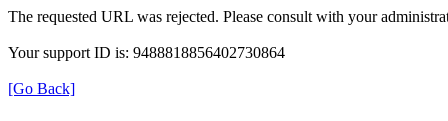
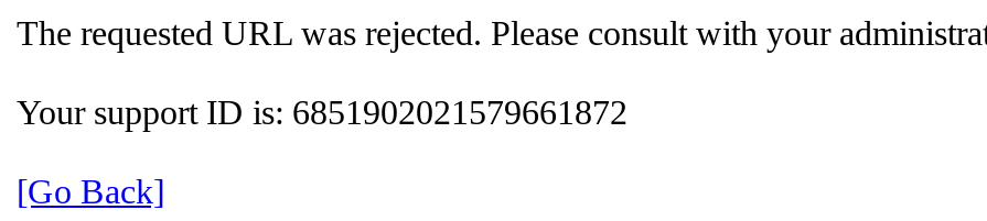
[8,44,285,61] Your support ID is: 9488818856402730864 -> [17,93,627,131] Your support ID is: 6851902021579661872

